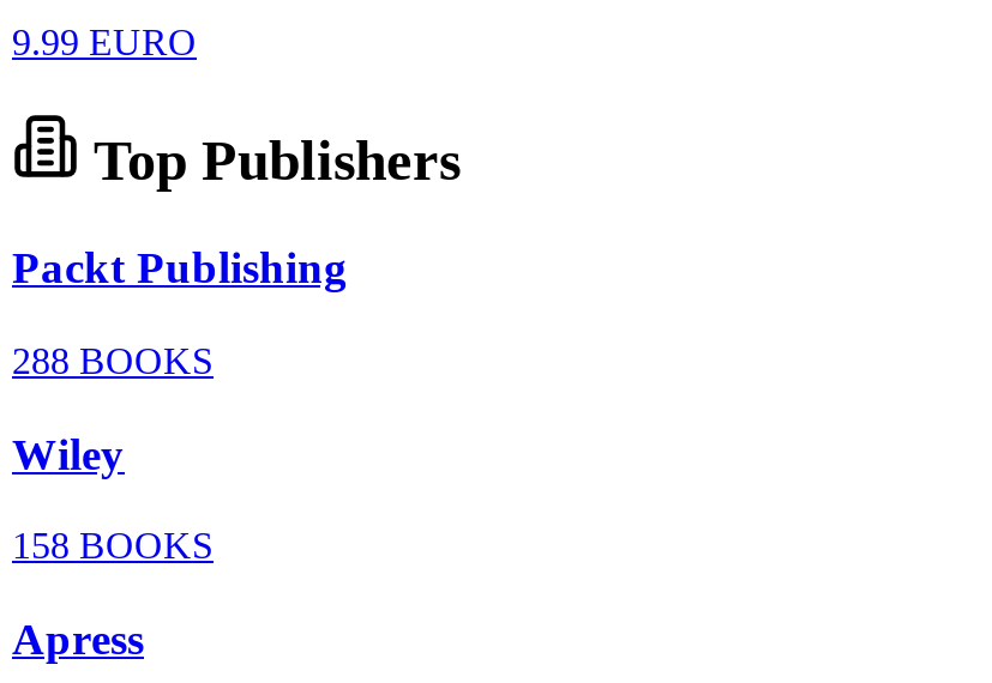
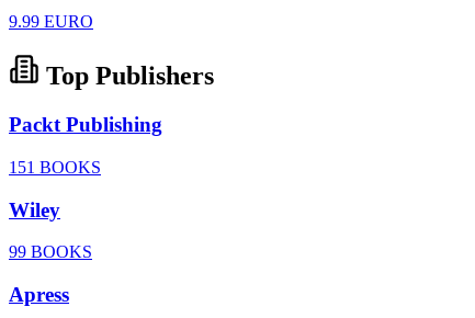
[12,340,214,381] 288 BOOKS -> [9,158,101,177] 151 BOOKS
[12,526,214,567] 158 BOOKS -> [9,243,92,261] 99 BOOKS

